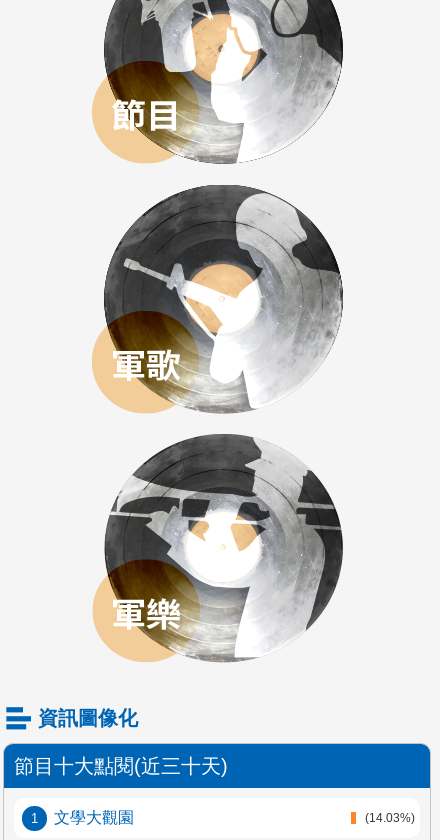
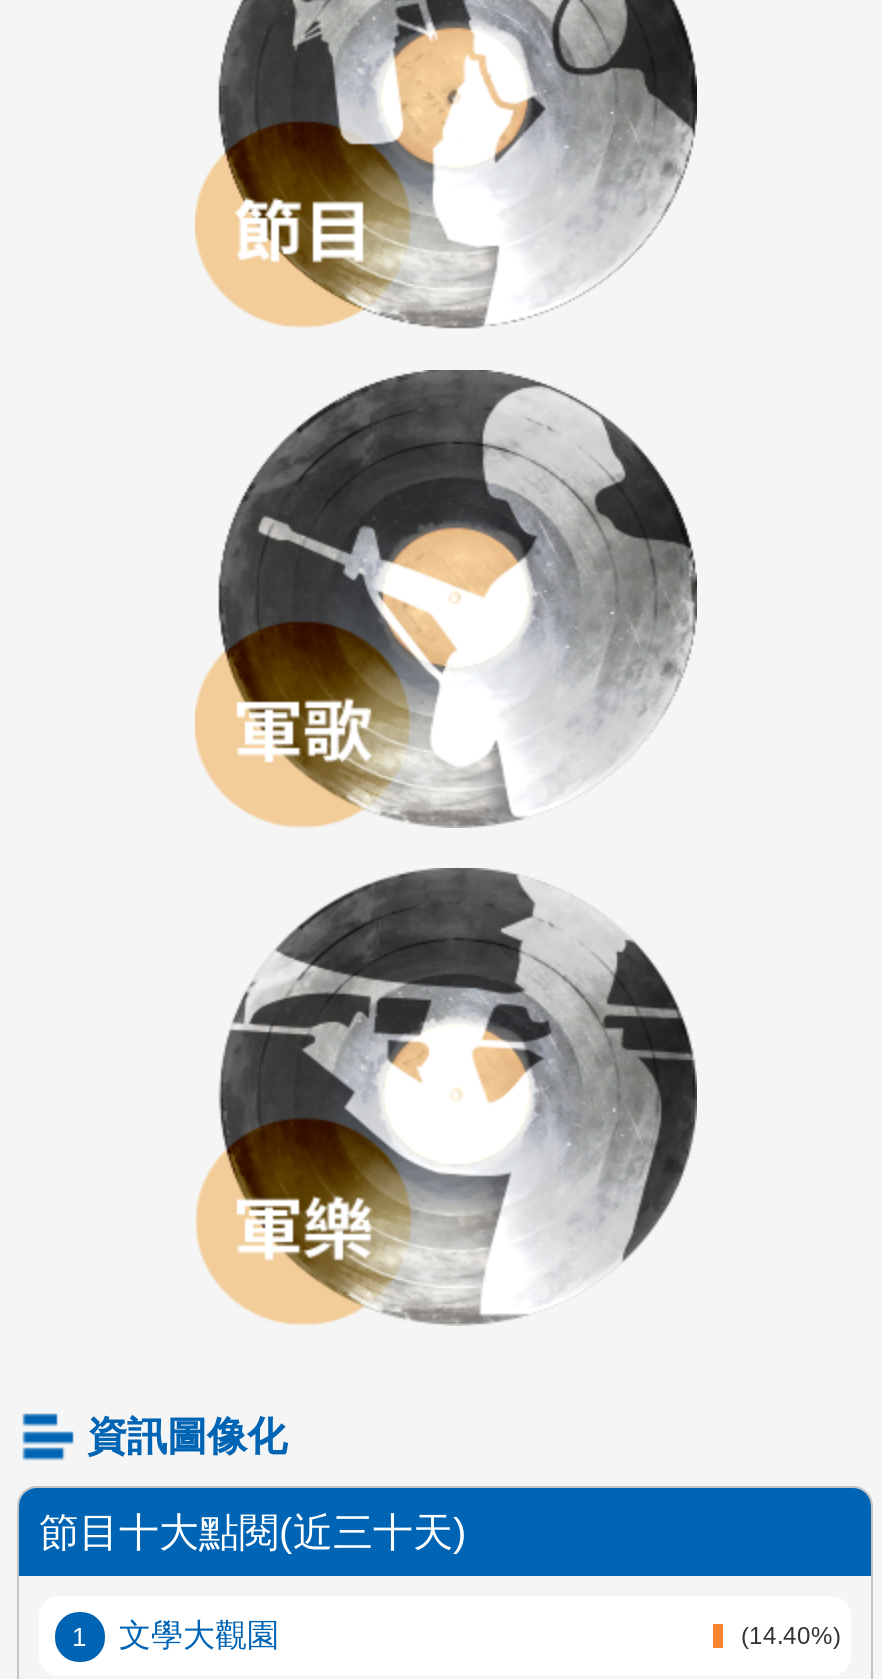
[365,811,415,825] (14.03%) -> [741,1622,841,1650] (14.40%)

